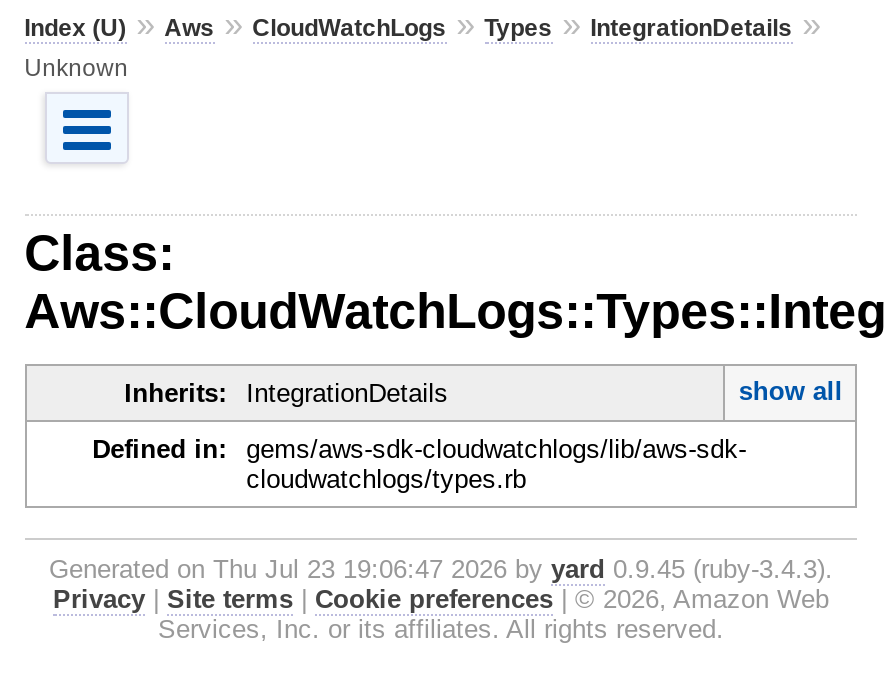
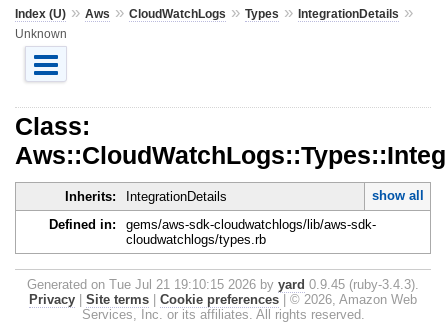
[49,554,833,584] Generated on Thu Jul 23 19:06:47 2026 by yard 0.9.45 (ruby-3.4.3). -> [27,277,419,292] Generated on Tue Jul 21 19:10:15 2026 by yard 0.9.45 (ruby-3.4.3).

